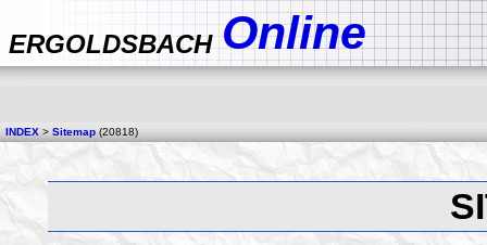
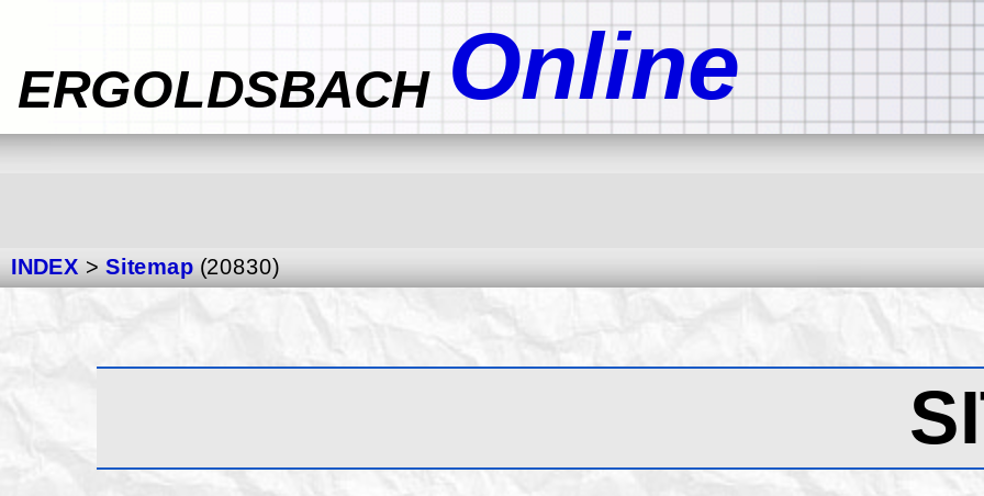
[5,126,138,138] INDEX > Sitemap (20818) -> [11,255,279,279] INDEX > Sitemap (20830)

